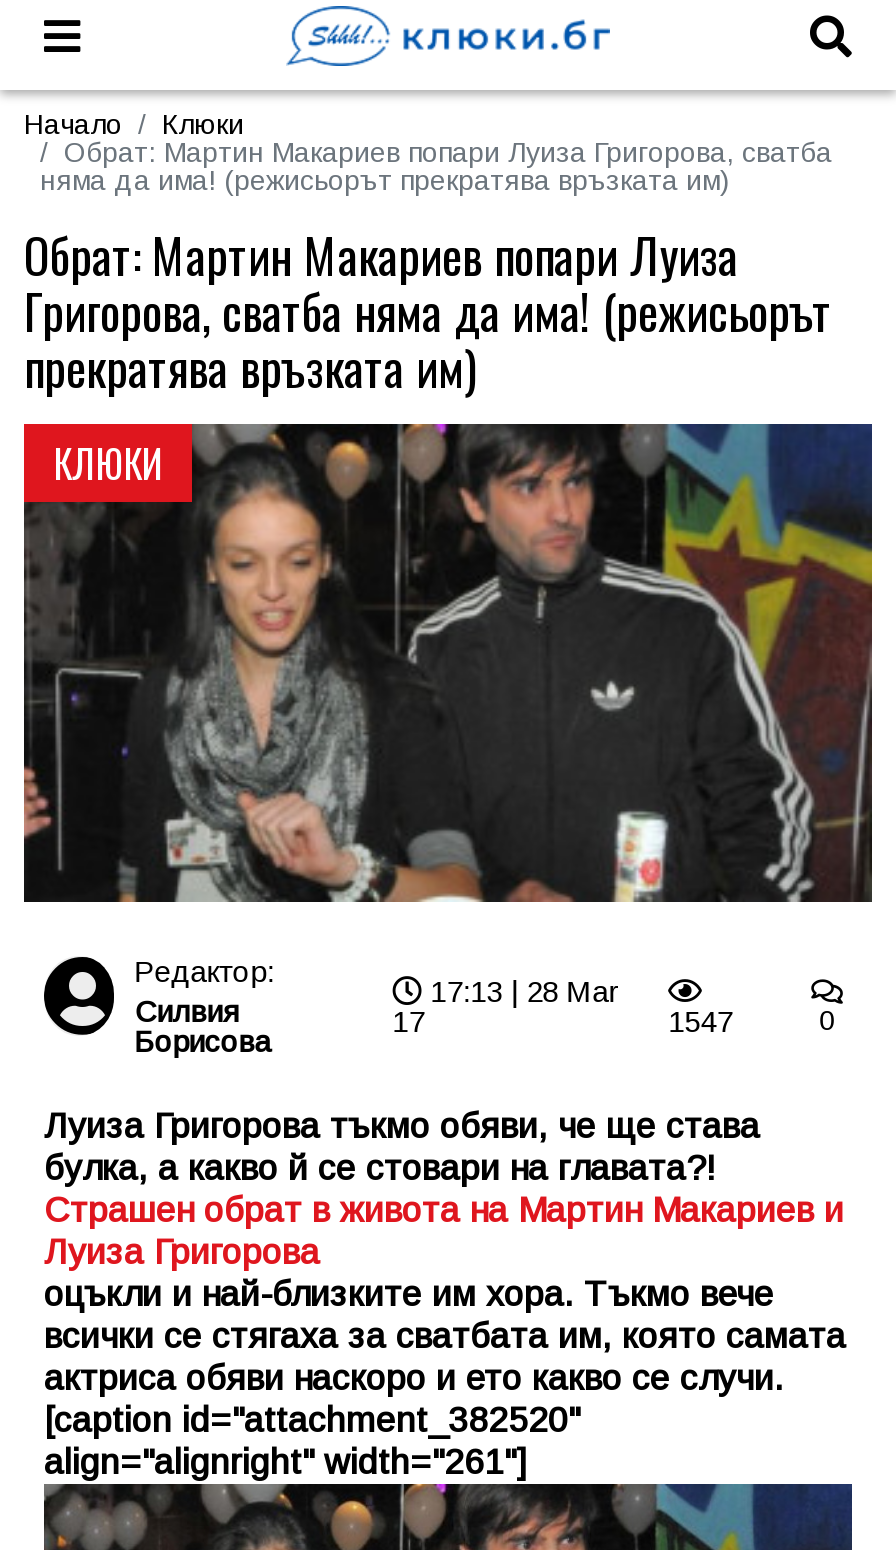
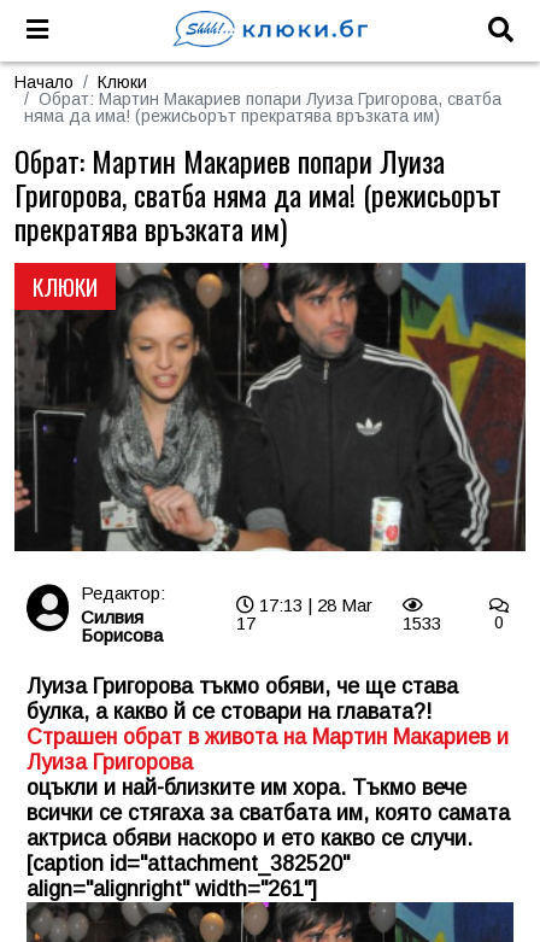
[668,1003,732,1037] 1547 -> [403,612,441,633] 1533

